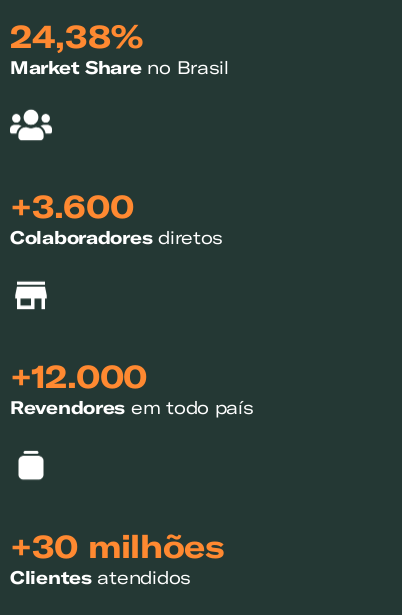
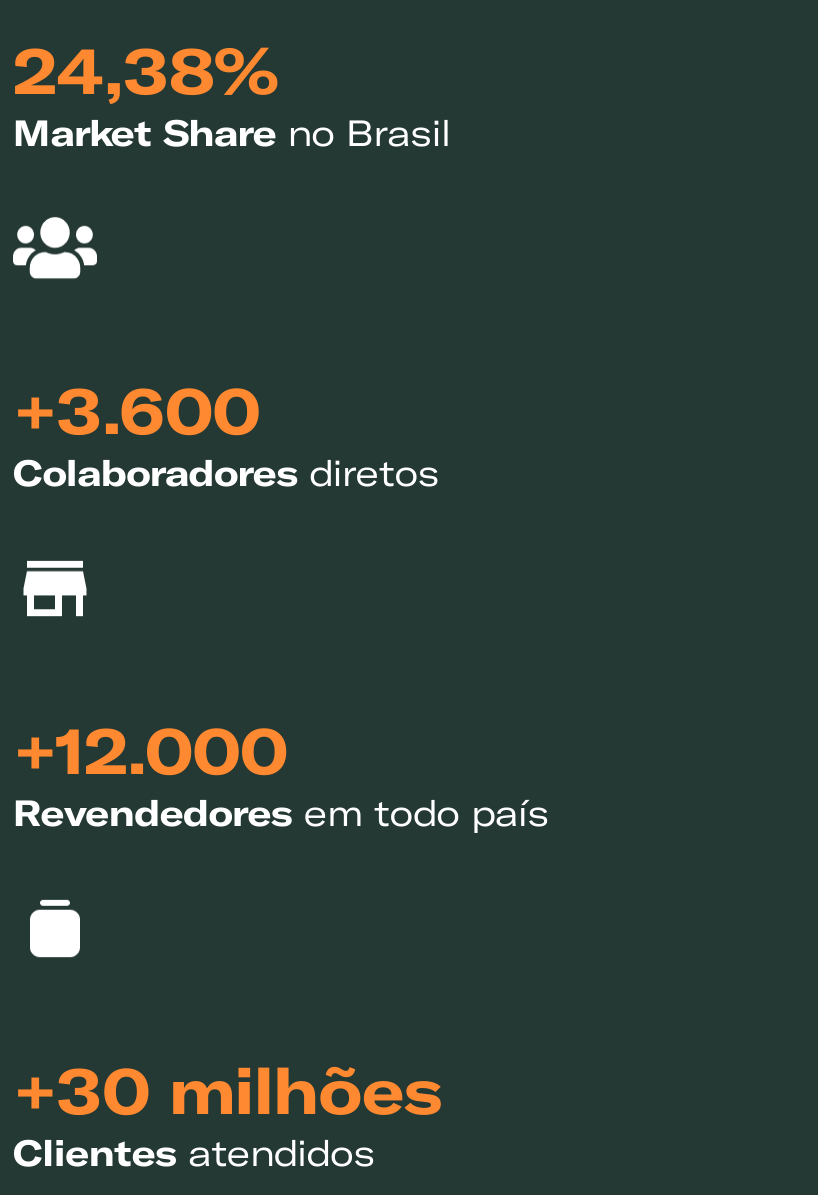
[10,396,254,419] Revendores em todo país -> [13,790,549,836] Revendedores em todo país

